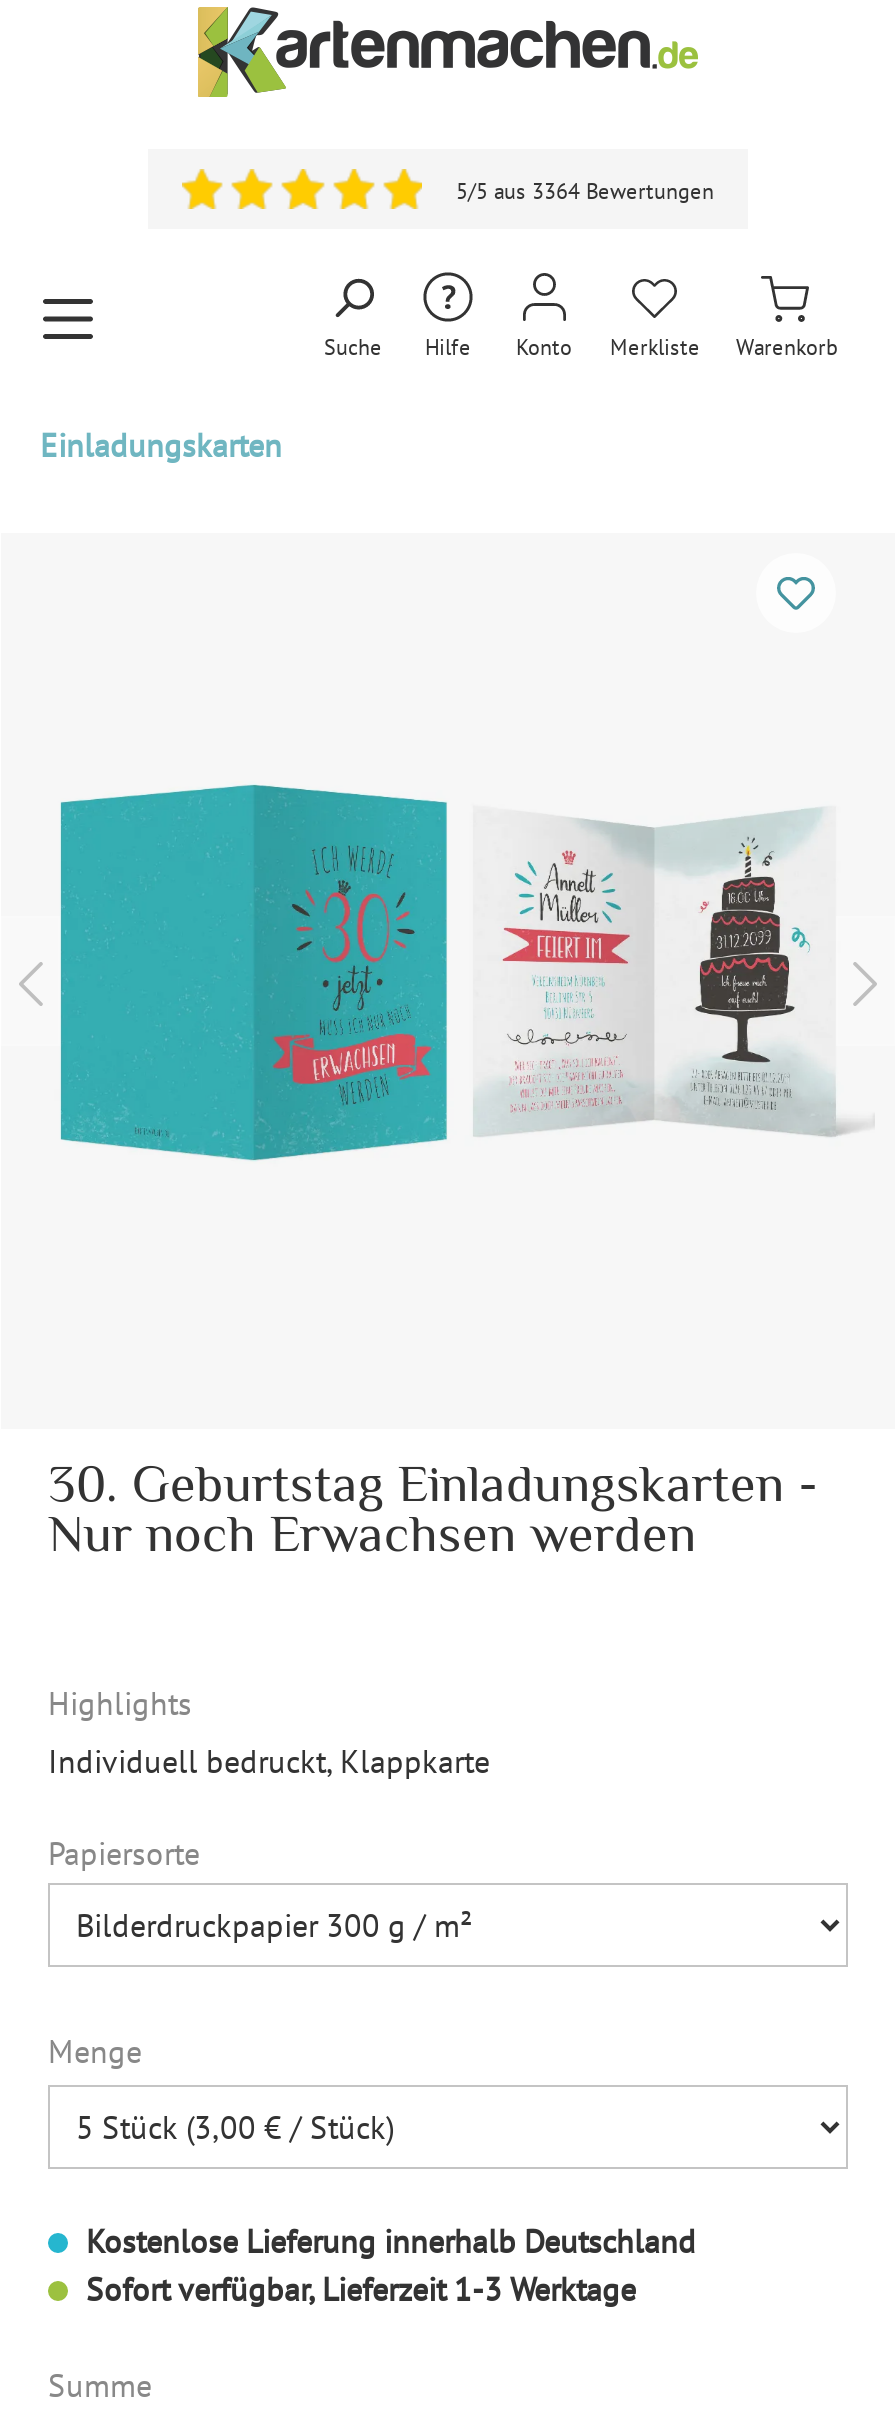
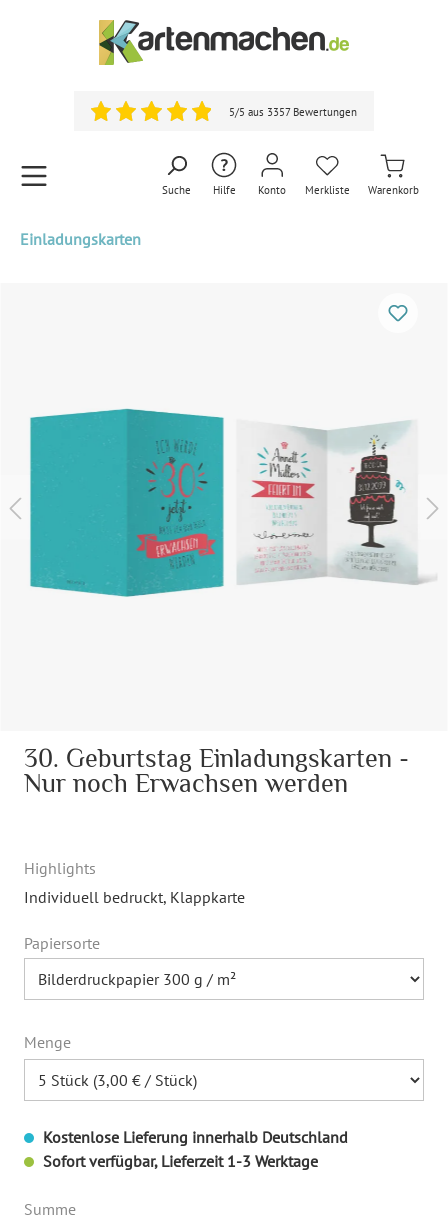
[456,177,714,205] 5/5 aus 3364 Bewertungen -> [229,105,357,119] 5/5 aus 3357 Bewertungen

